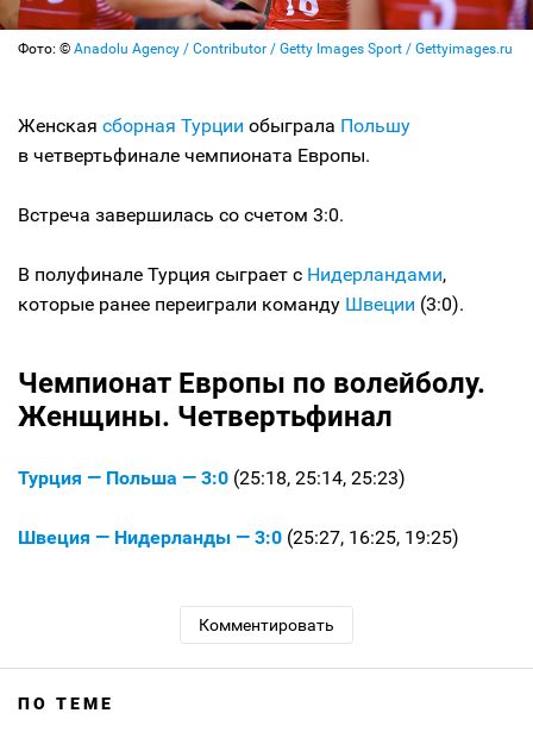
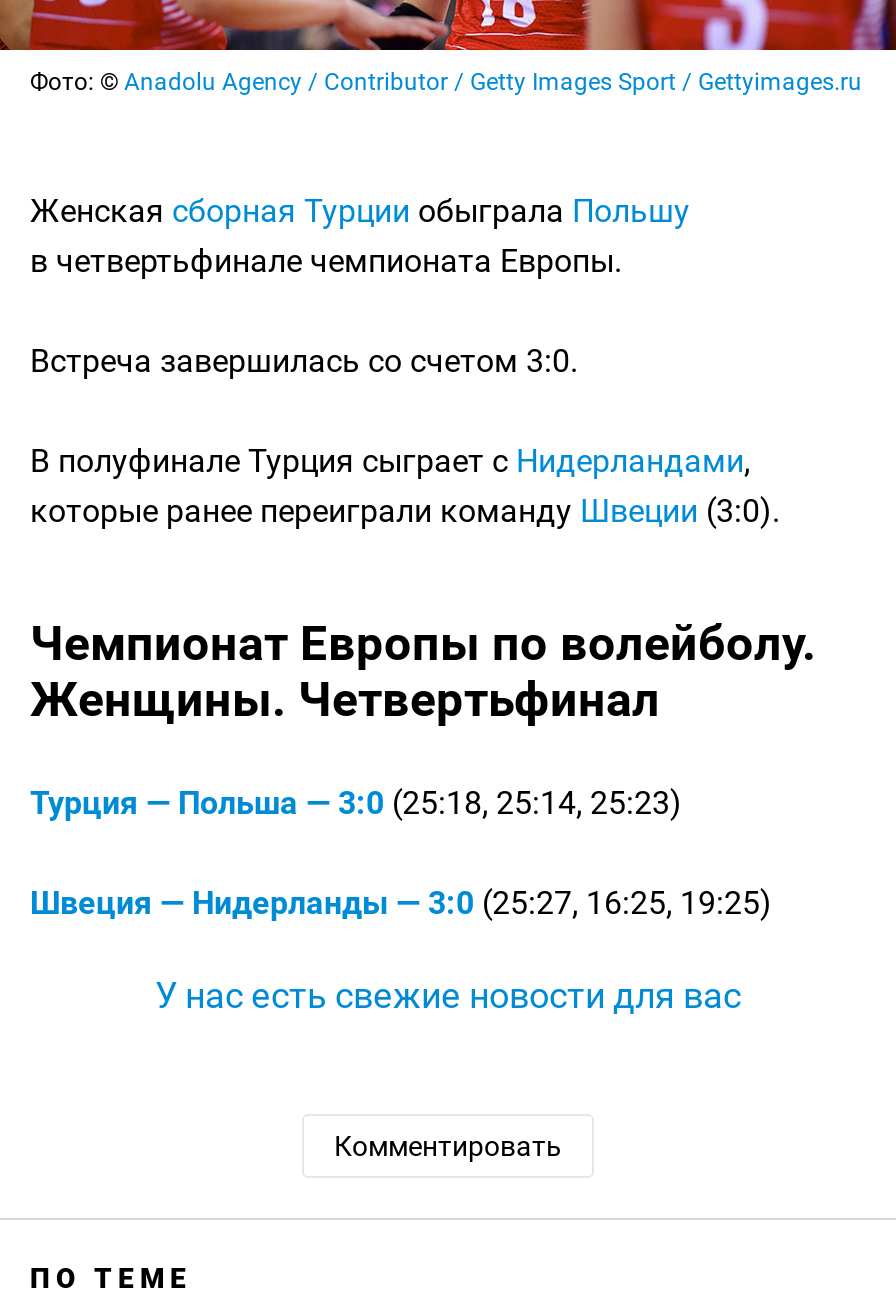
none -> [155,974,741,1016] У нас есть свежие новости для вас

